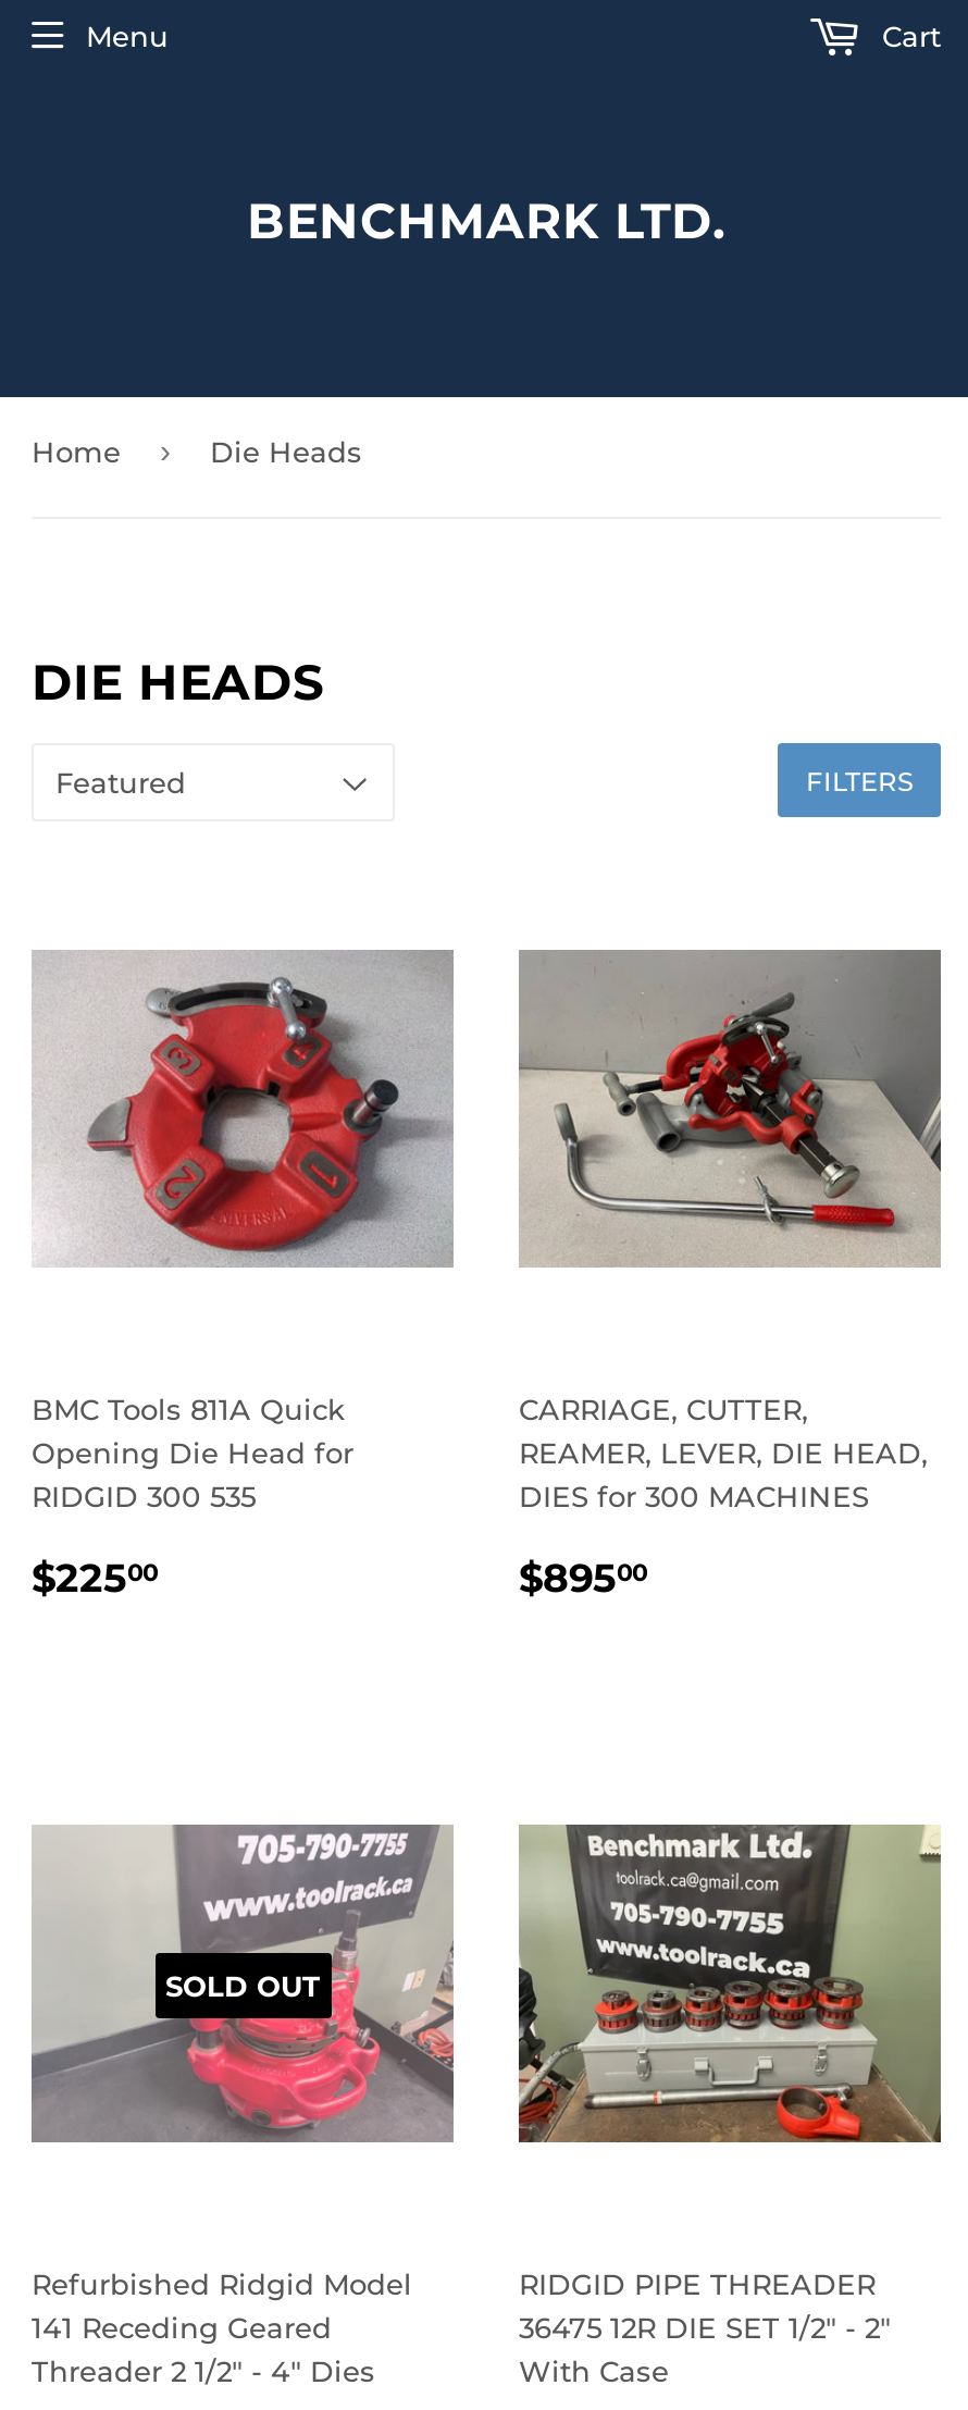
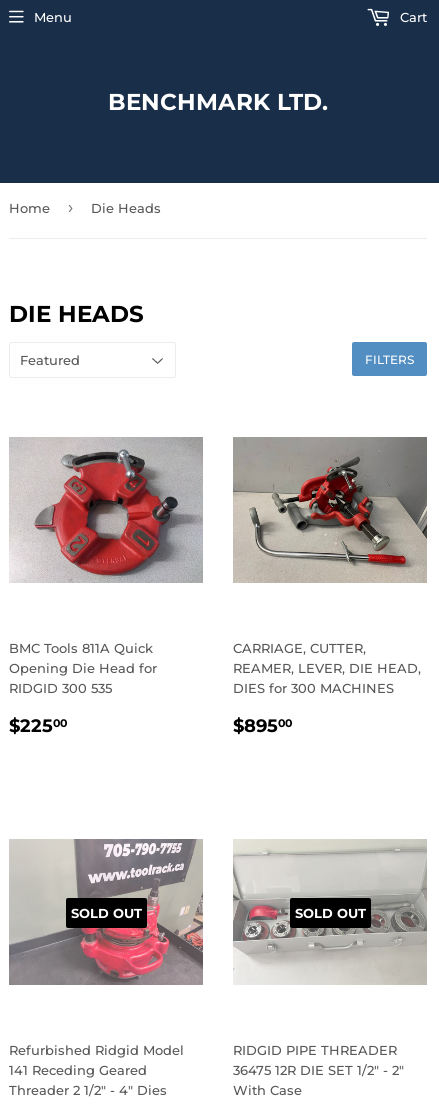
[517,1822,941,2145] [image] -> [233,840,427,985] [image]
none -> [294,904,365,920] SOLD OUT

